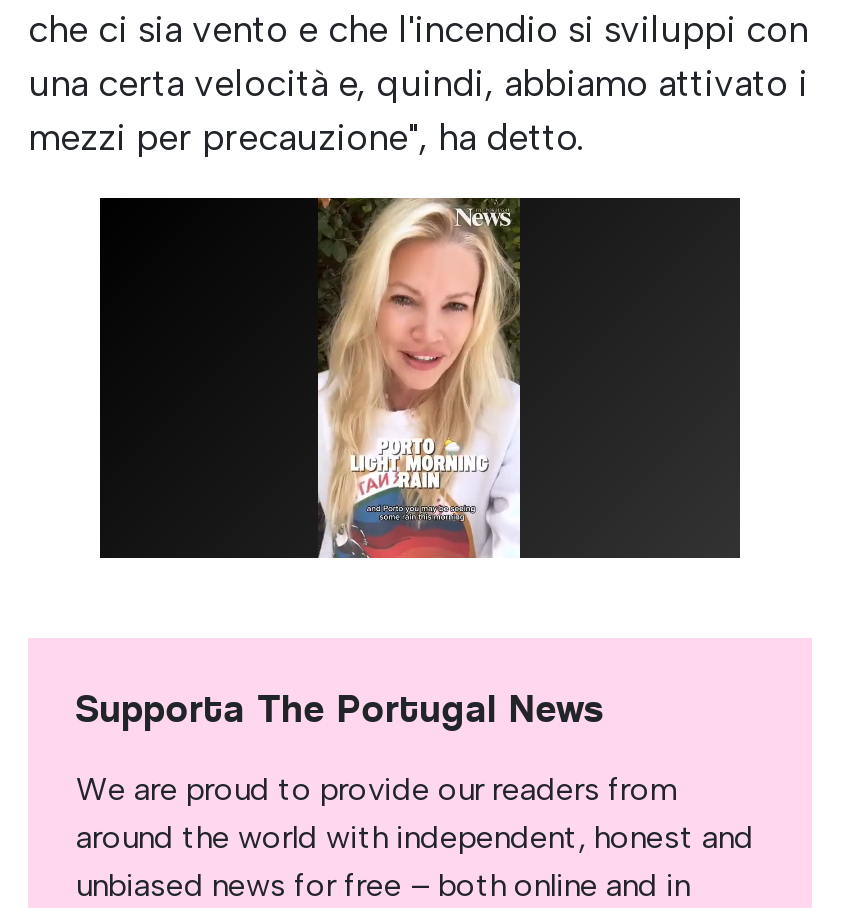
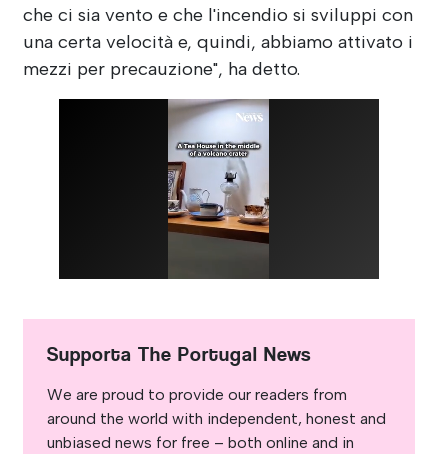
[316,198,522,560] [image] -> [167,99,270,280] [image]

